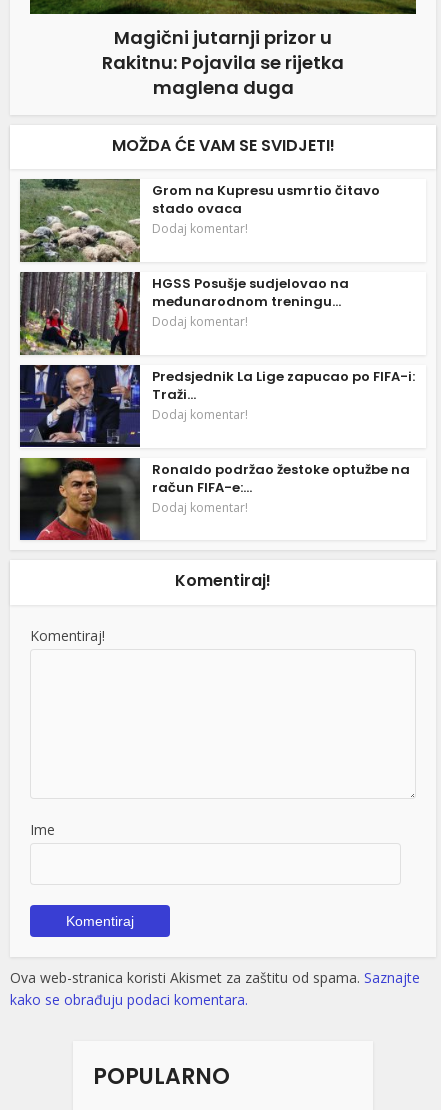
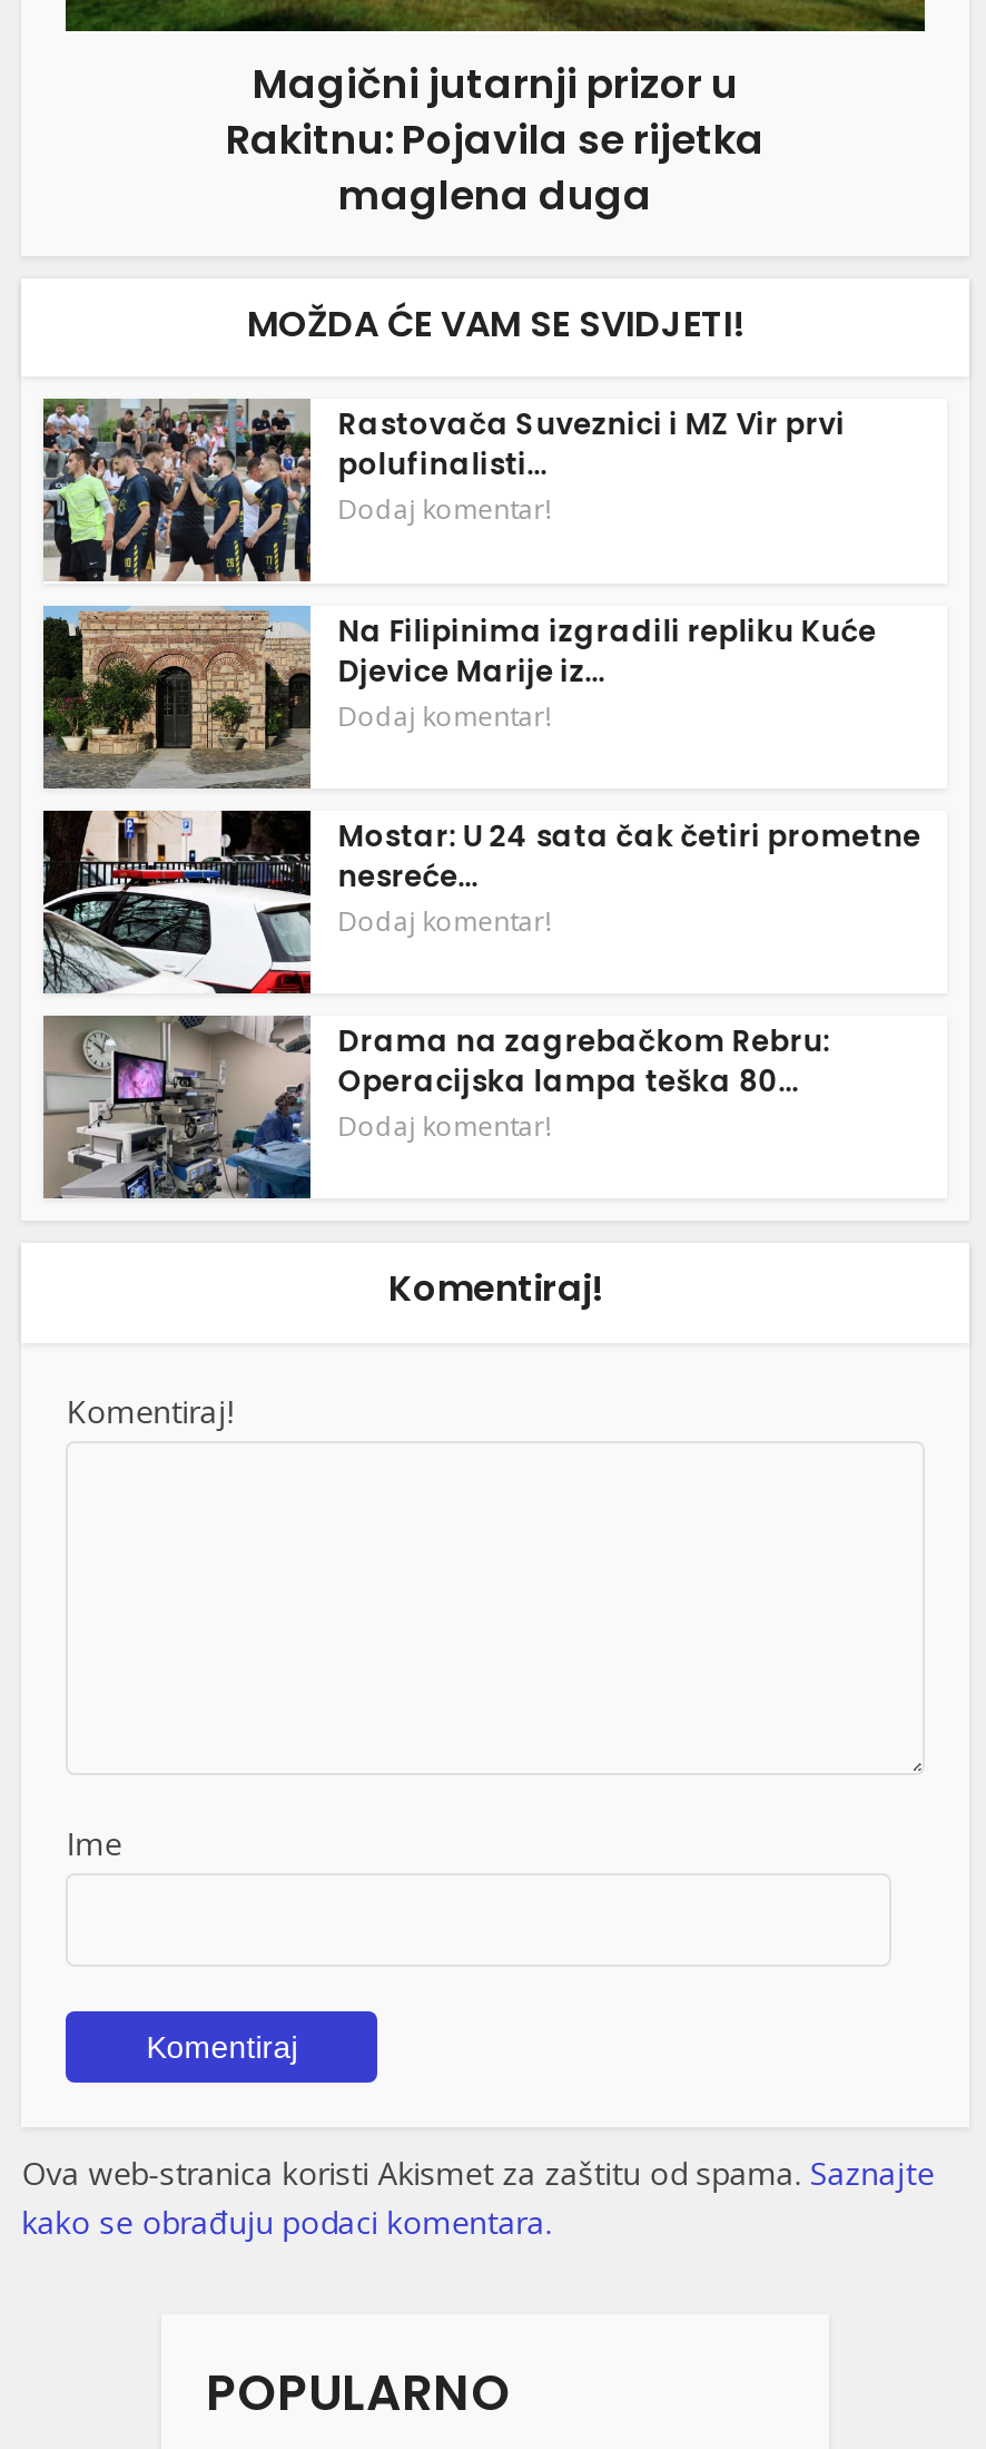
[19,178,380,263] [image] | Grom na Kupresu usmrtio čitavo | stado ovaca -> [41,399,845,584] [image] | Rastovača Suveznici i MZ Vir prvi | polufinalisti...
[19,271,349,355] [image] | HGSS Posušje sudjelovao na | međunarodnom treningu... -> [41,604,876,788] [image] | Na Filipinima izgradili repliku Kuće | Djevice Marije iz...
[20,364,415,448] [image] | Predsjednik La Lige zapucao po FIFA-i: | Traži... -> [41,809,921,996] [image] | Mostar: U 24 sata čak četiri prometne | nesreće...
[19,457,410,541] [image] | Ronaldo podržao žestoke optužbe na | račun FIFA-e:... -> [41,1013,830,1201] [image] | Drama na zagrebačkom Rebru: | Operacijska lampa teška 80...

